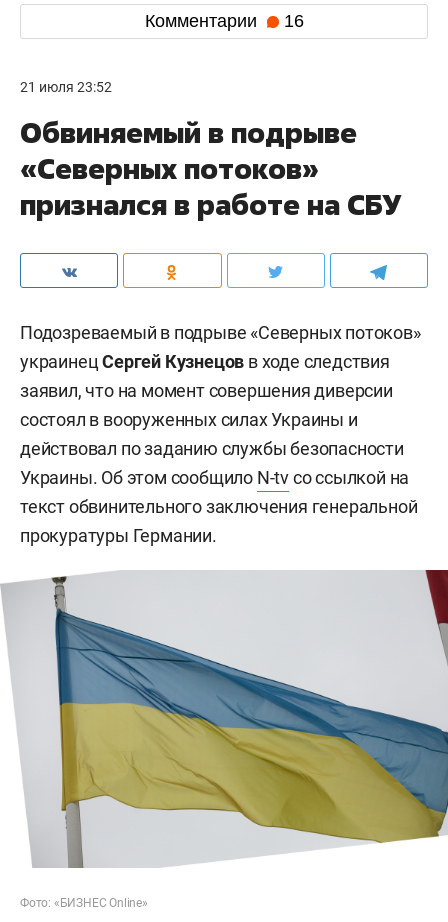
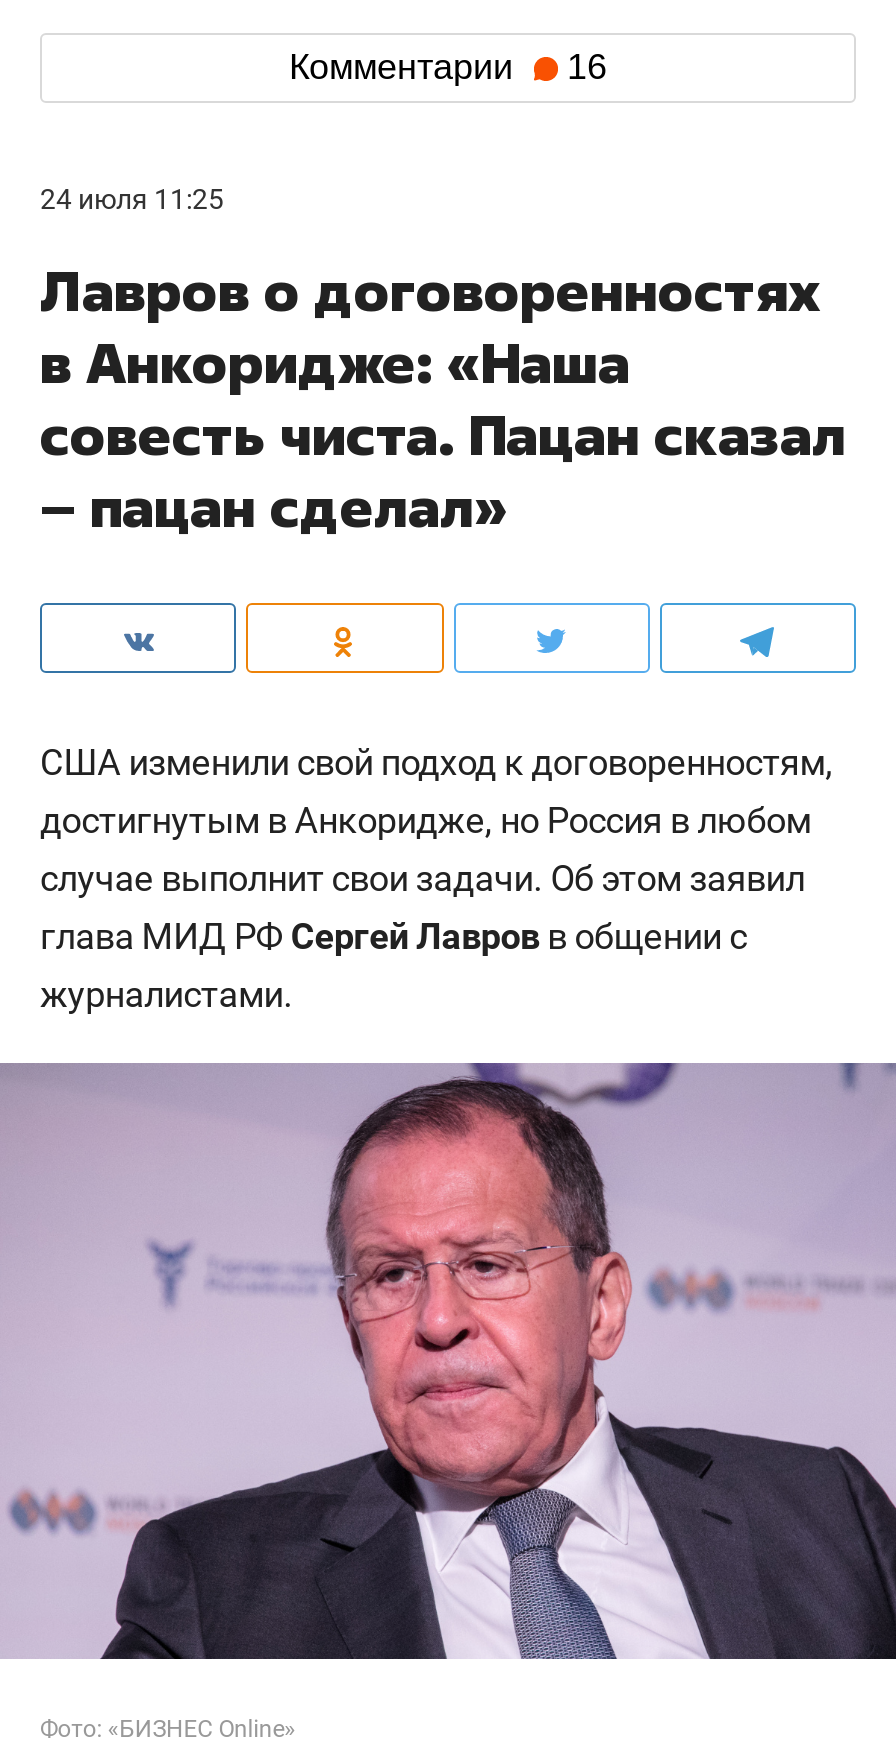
[20,79,112,95] 21 июля 23:52 -> [40,182,224,214] 24 июля 11:25
[20,114,401,223] Обвиняемый в подрыве | «Северных потоков» | признался в работе на СБУ -> [40,252,846,542] Лавров о договоренностях | в Анкоридже: «Наша | совесть чиста. Пацан сказал | – пацан сделал»
[20,322,421,546] Подозреваемый в подрыве «Северных потоков» | украинец Сергей Кузнецов в ходе следствия | заявил, что на момент совершения диверсии | состоял в вооруженных силах Украины и | действовал по заданию службы безопасности | Украины. Об этом сообщило N-tv со ссылкой на | текст обвинительного заключения генеральной | прокуратуры Германии. -> [40,740,833,1014] США изменили свой подход к договоренностям, | достигнутым в Анкоридже, но Россия в любом | случае выполнит свои задачи. Об этом заявил | глава МИД РФ Сергей Лавров в общении с | журналистами.
[3,569,445,868] [image] -> [6,1061,890,1661] [image]

